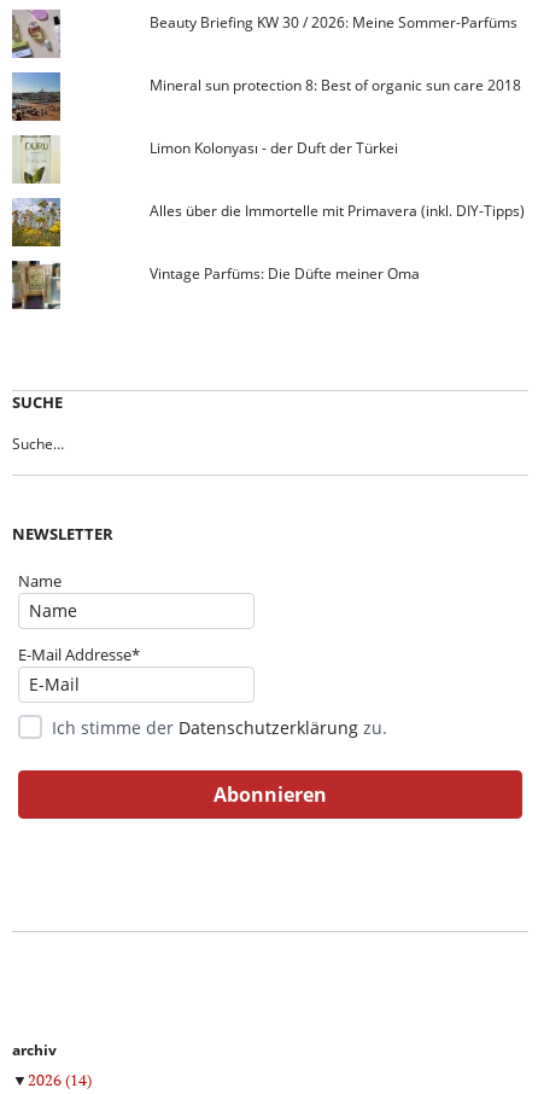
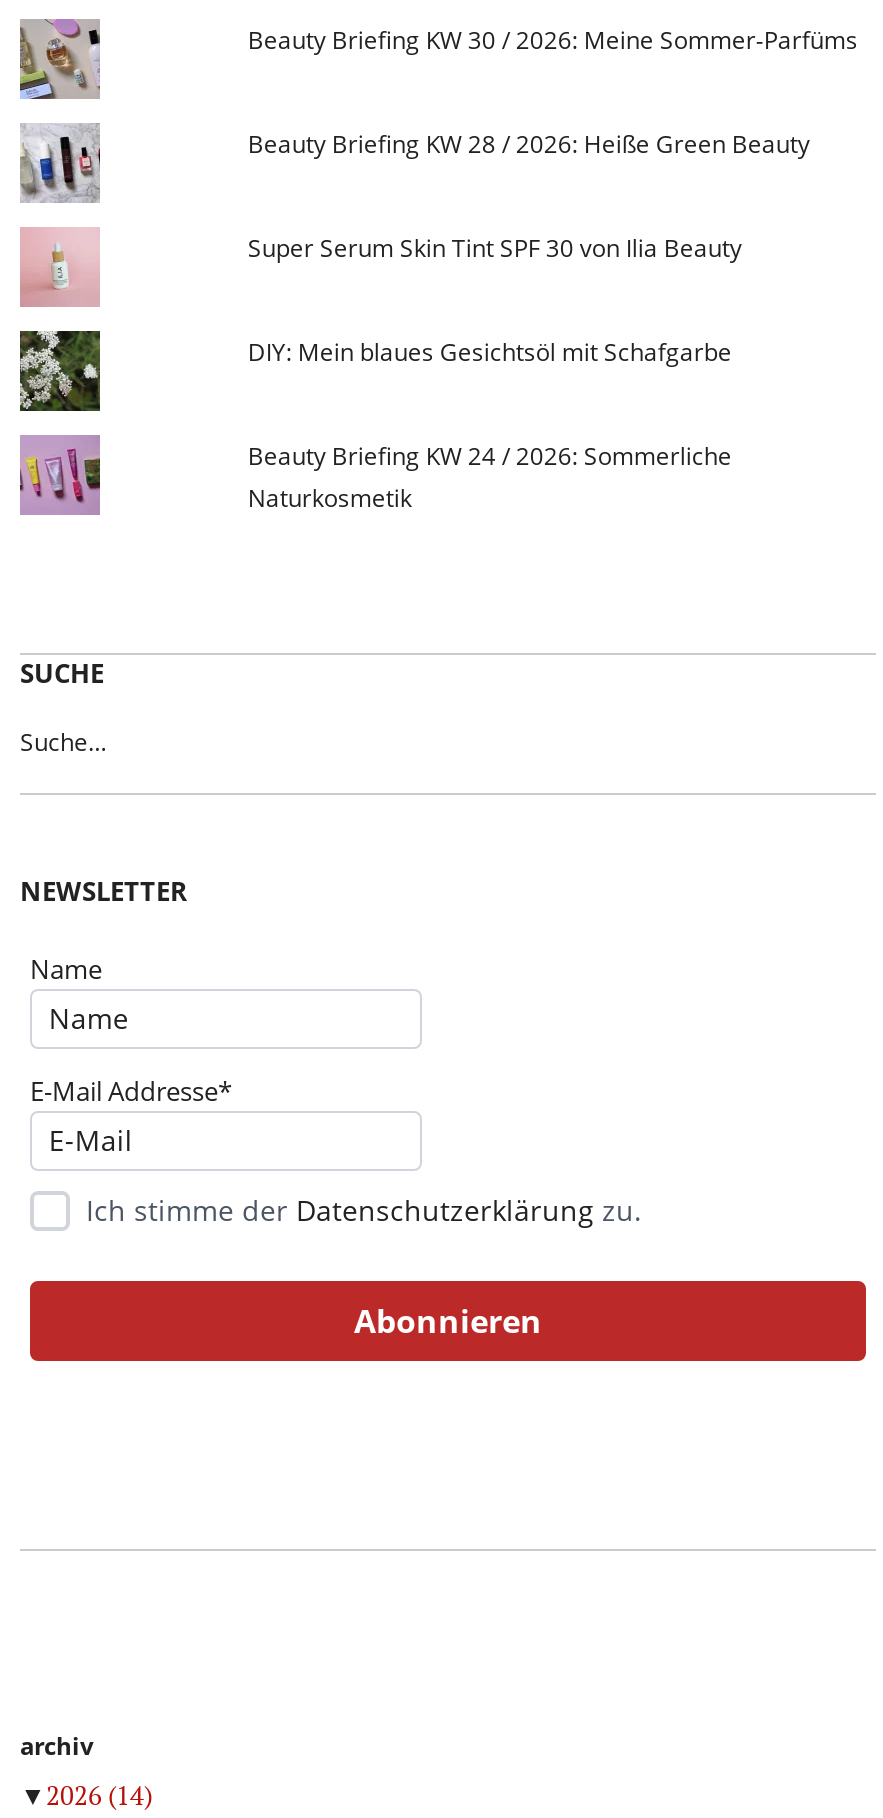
[12,72,60,122] [image] -> [20,124,100,204] [image]
[149,75,521,95] Mineral sun protection 8: Best of organic sun care 2018 -> [248,126,810,160] Beauty Briefing KW 28 / 2026: Heiße Green Beauty
[13,135,60,184] [image] -> [20,228,98,306] [image]
[149,137,398,158] Limon Kolonyası - der Duft der Türkei -> [248,230,742,264] Super Serum Skin Tint SPF 30 von Ilia Beauty
[12,198,62,248] [image] -> [18,328,102,414] [image]
[149,200,524,221] Alles über die Immortelle mit Primavera (inkl. DIY-Tipps) -> [248,334,732,368] DIY: Mein blaues Gesichtsöl mit Schafgarbe
[11,260,62,310] [image] -> [20,434,100,516] [image]
[149,263,420,284] Vintage Parfüms: Die Düfte meiner Oma -> [248,438,732,514] Beauty Briefing KW 24 / 2026: Sommerliche | Naturkosmetik

